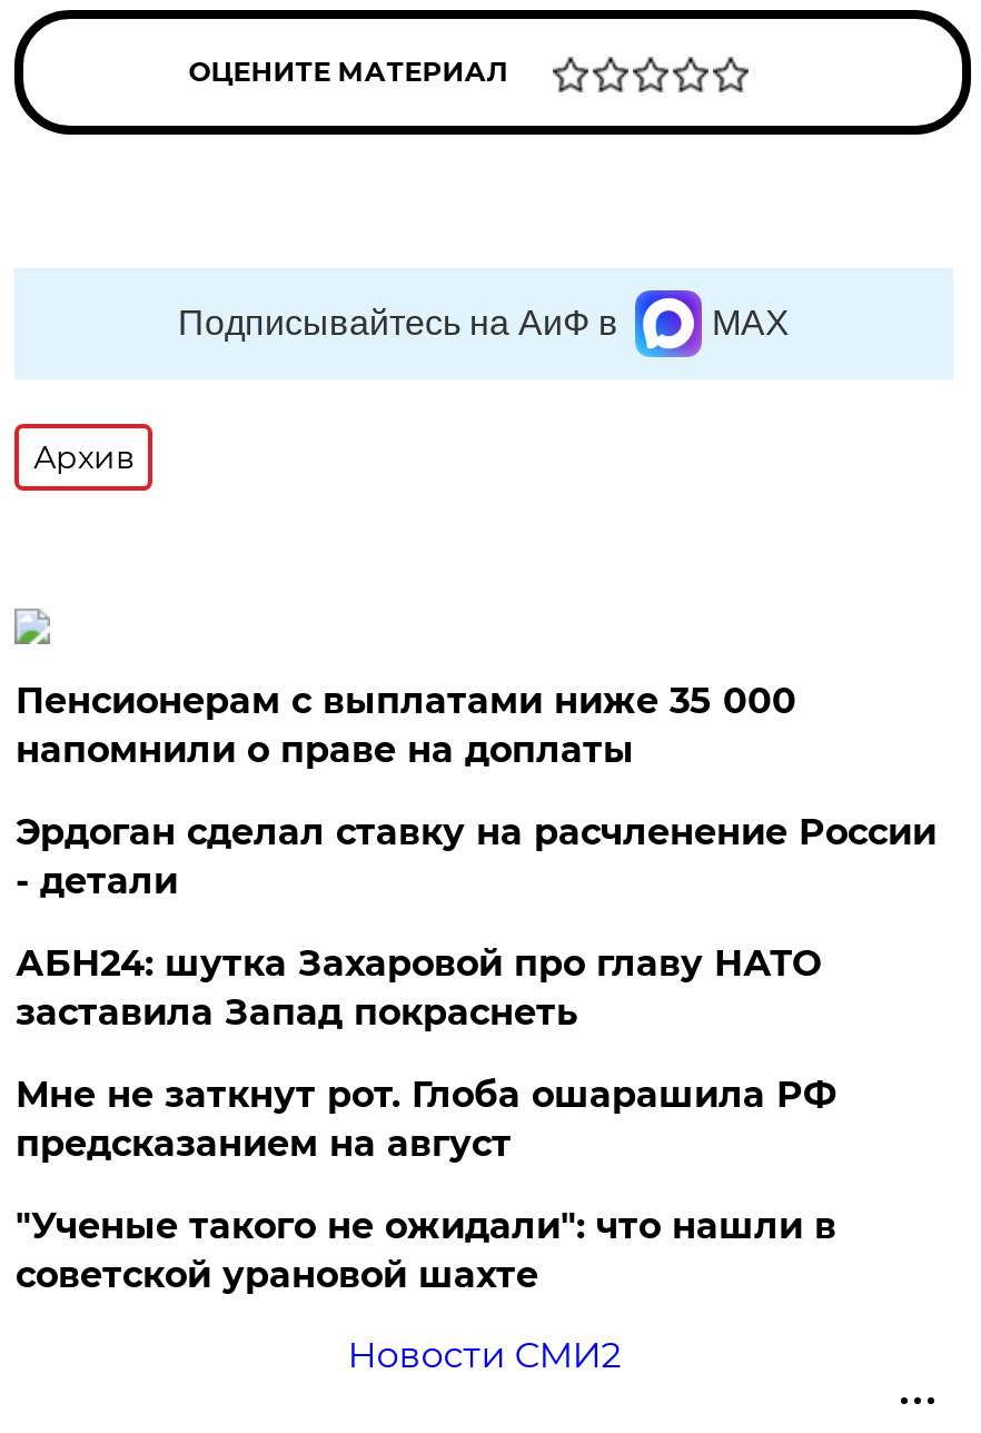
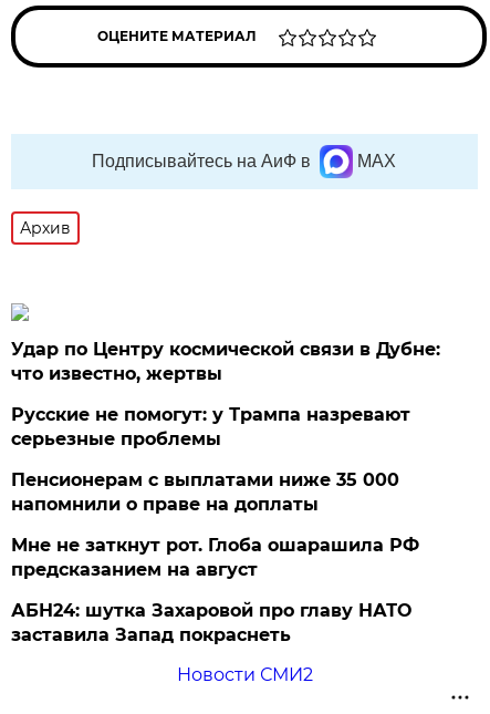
none -> [12,339,441,449] Удар по Центру космической связи в Дубне: | что известно, жертвы | Русские не помогут: у Трампа назревают | серьезные проблемы
moved [15,680,796,771] -> [12,469,400,515]: Пенсионерам с выплатами ниже 35 000 | напомнили о праве на доплаты
[15,811,936,902] Эрдоган сделал ставку на расчленение России | - детали -> none
moved [15,942,821,1034] -> [12,600,412,645]: АБН24: шутка Захаровой про главу НАТО | заставила Запад покраснеть
[15,1205,836,1296] "Ученые такого не ожидали": что нашли в | советской урановой шахте -> none

